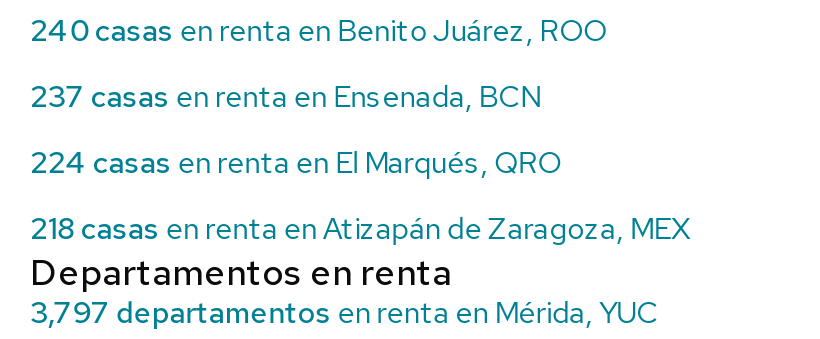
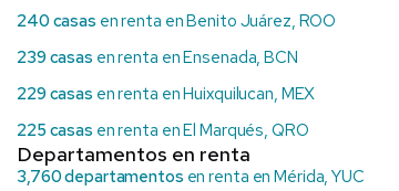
[30,76,540,116] 237 casas en renta en Ensenada, BCN -> [17,46,298,68] 239 casas en renta en Ensenada, BCN
[30,142,561,182] 224 casas en renta en El Marqués, QRO -> [17,82,315,105] 229 casas en renta en Huixquilucan, MEX
[30,208,691,248] 218 casas en renta en Atizapán de Zaragoza, MEX -> [17,119,309,141] 225 casas en renta en El Marqués, QRO
[30,292,658,332] 3,797 departamentos en renta en Mérida, YUC -> [17,165,365,187] 3,760 departamentos en renta en Mérida, YUC

